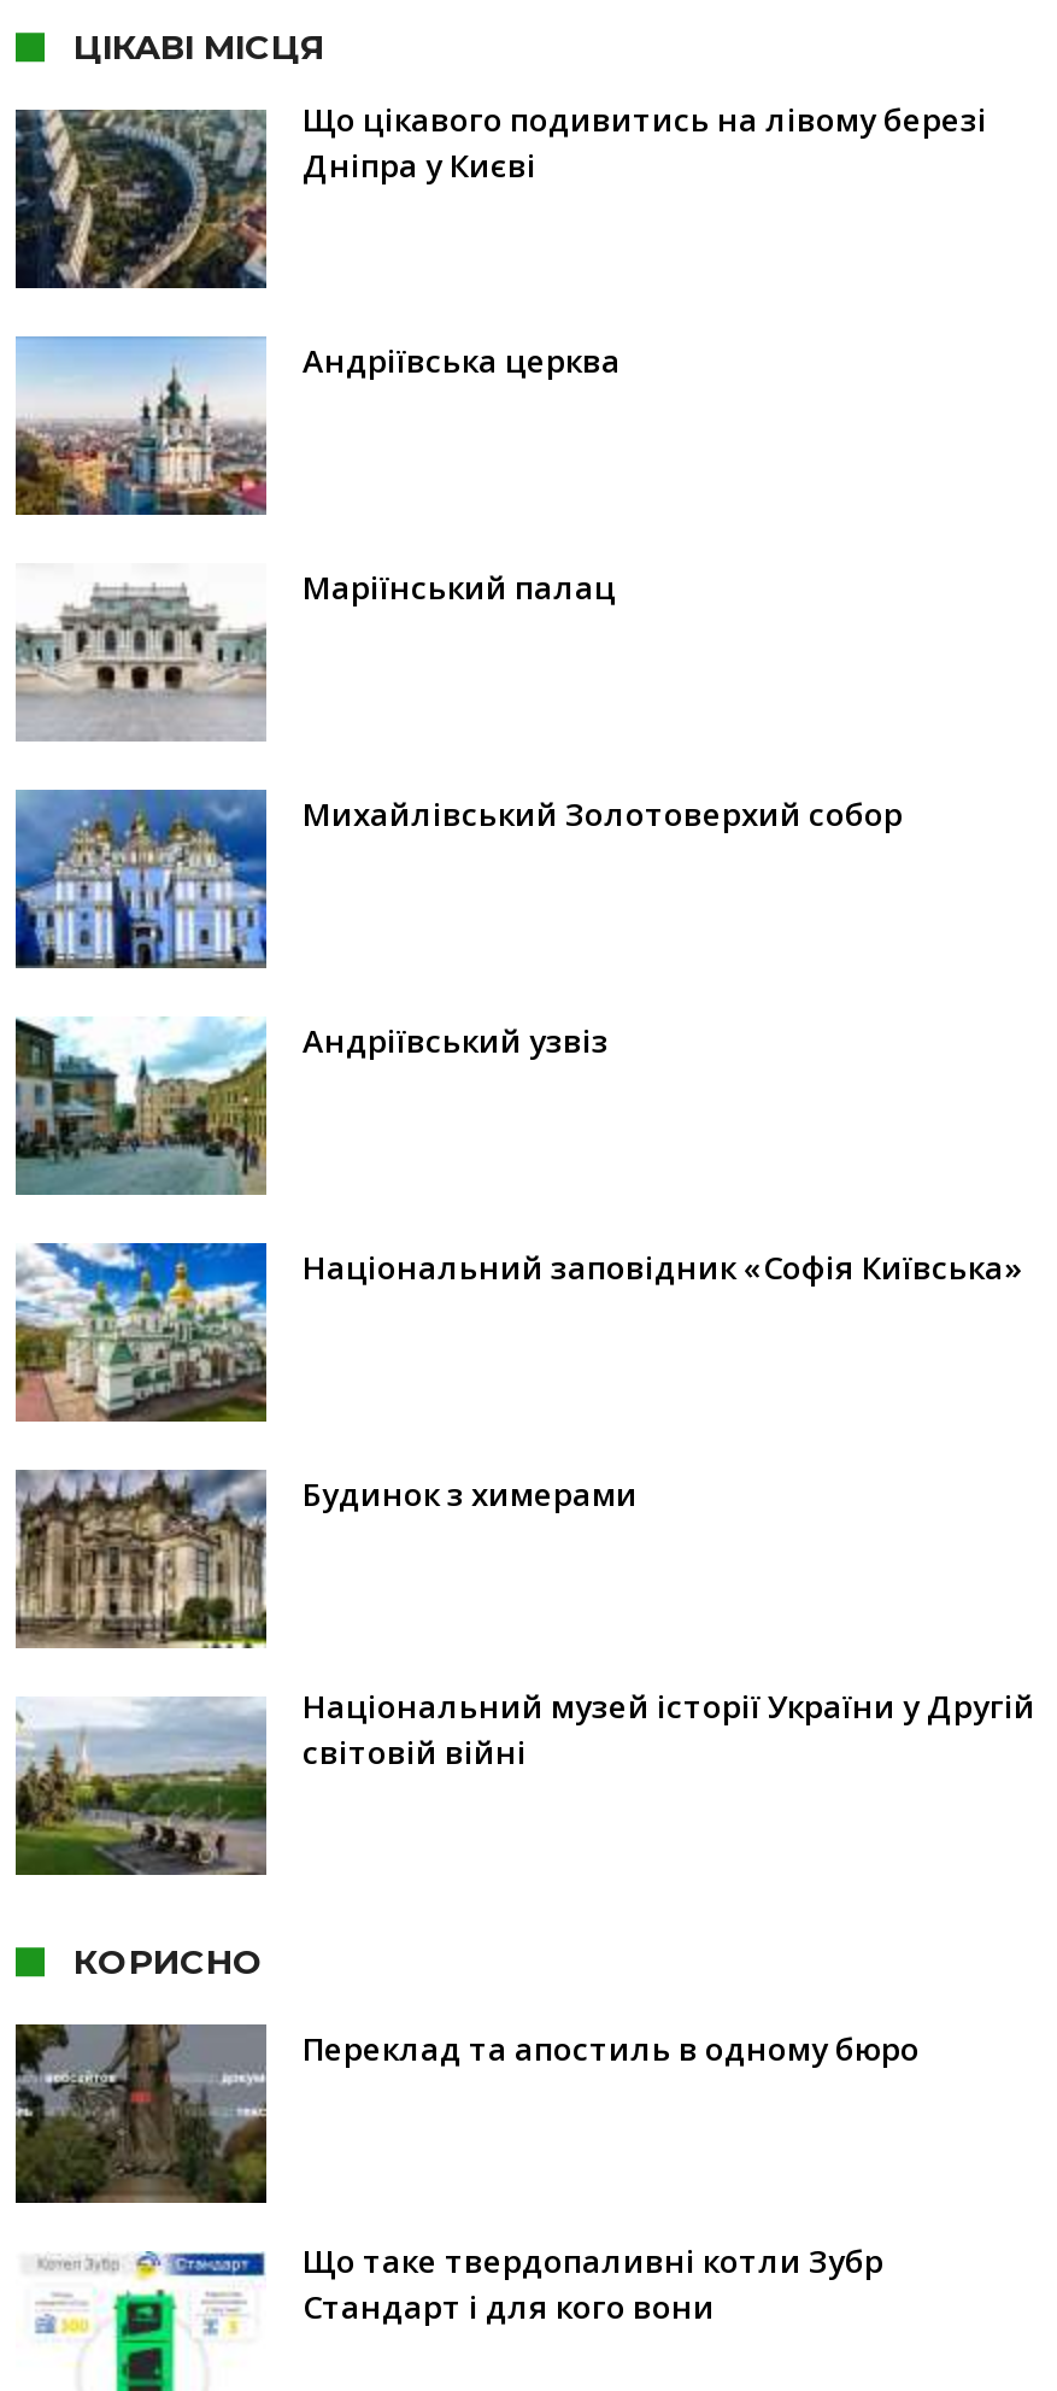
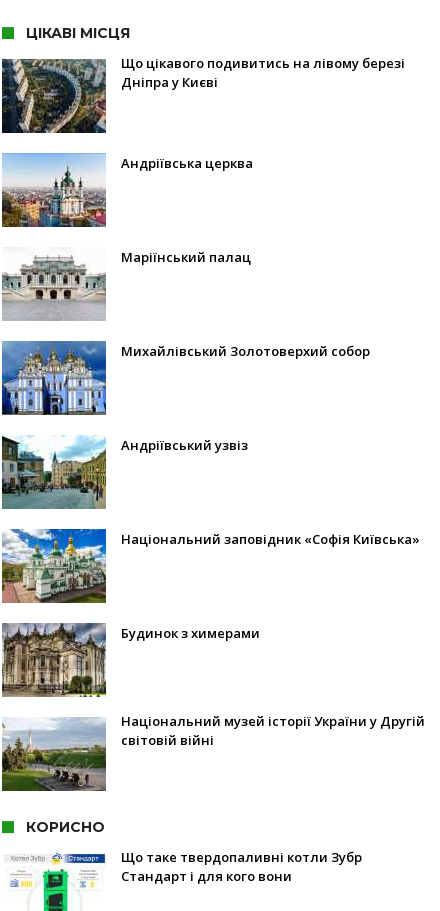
[13,2022,920,2205] [image] | Переклад та апостиль в одному бюро -> none

